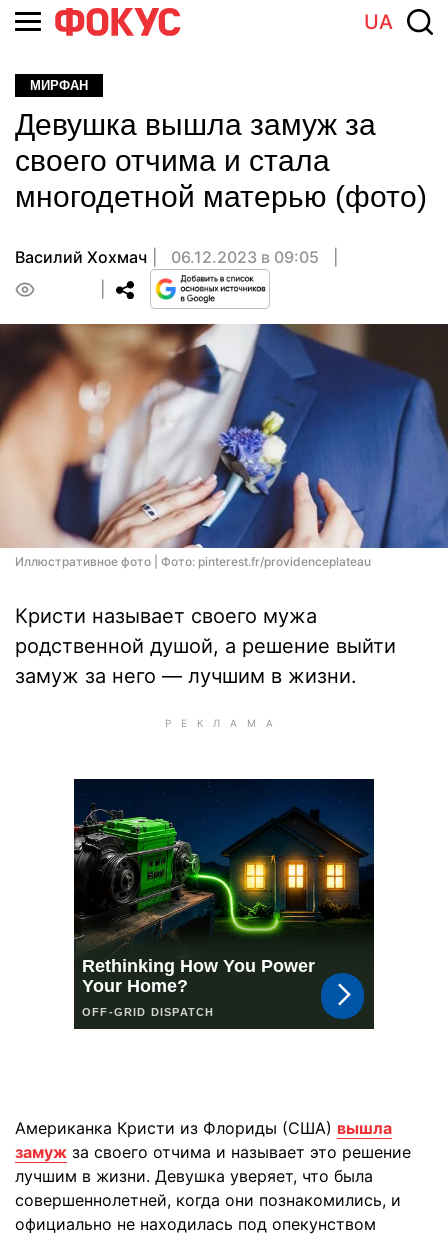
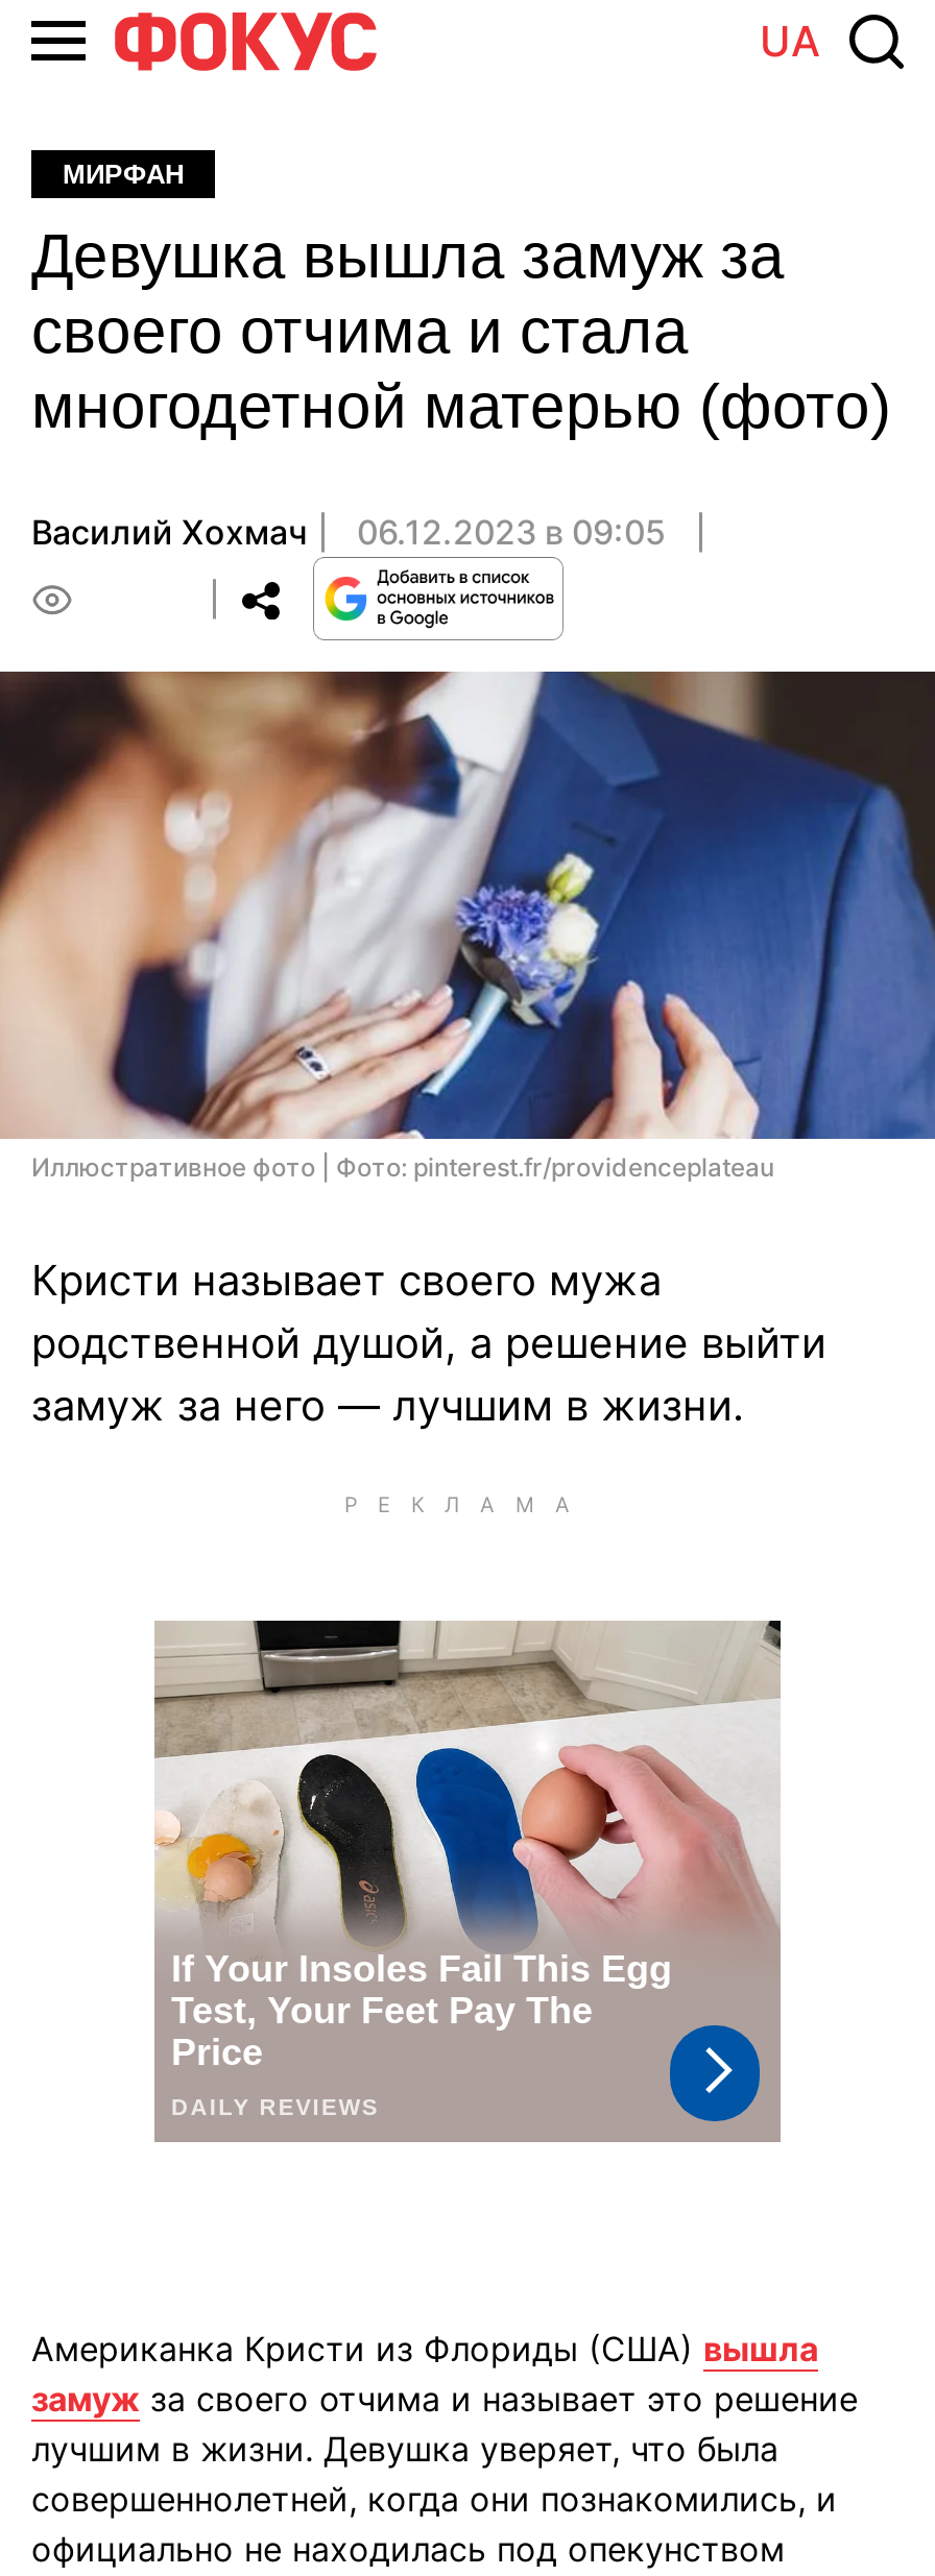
[73,778,375,1029] [image] -> [152,1619,783,2140] [image]

